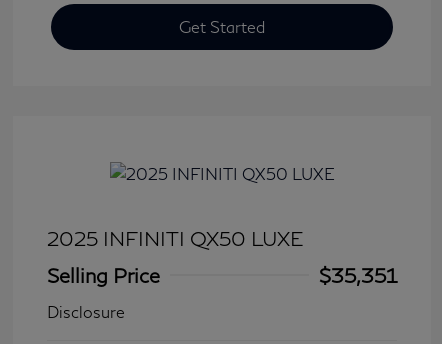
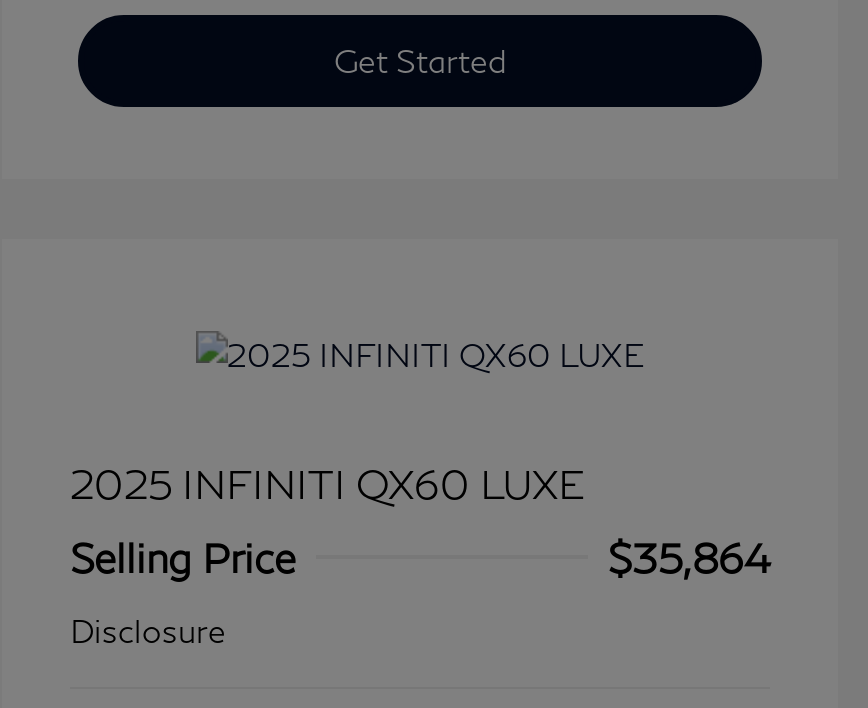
[47,226,303,250] 2025 INFINITI QX50 LUXE -> [70,460,584,508] 2025 INFINITI QX60 LUXE
[319,263,397,287] $35,351 -> [608,534,770,582] $35,864

